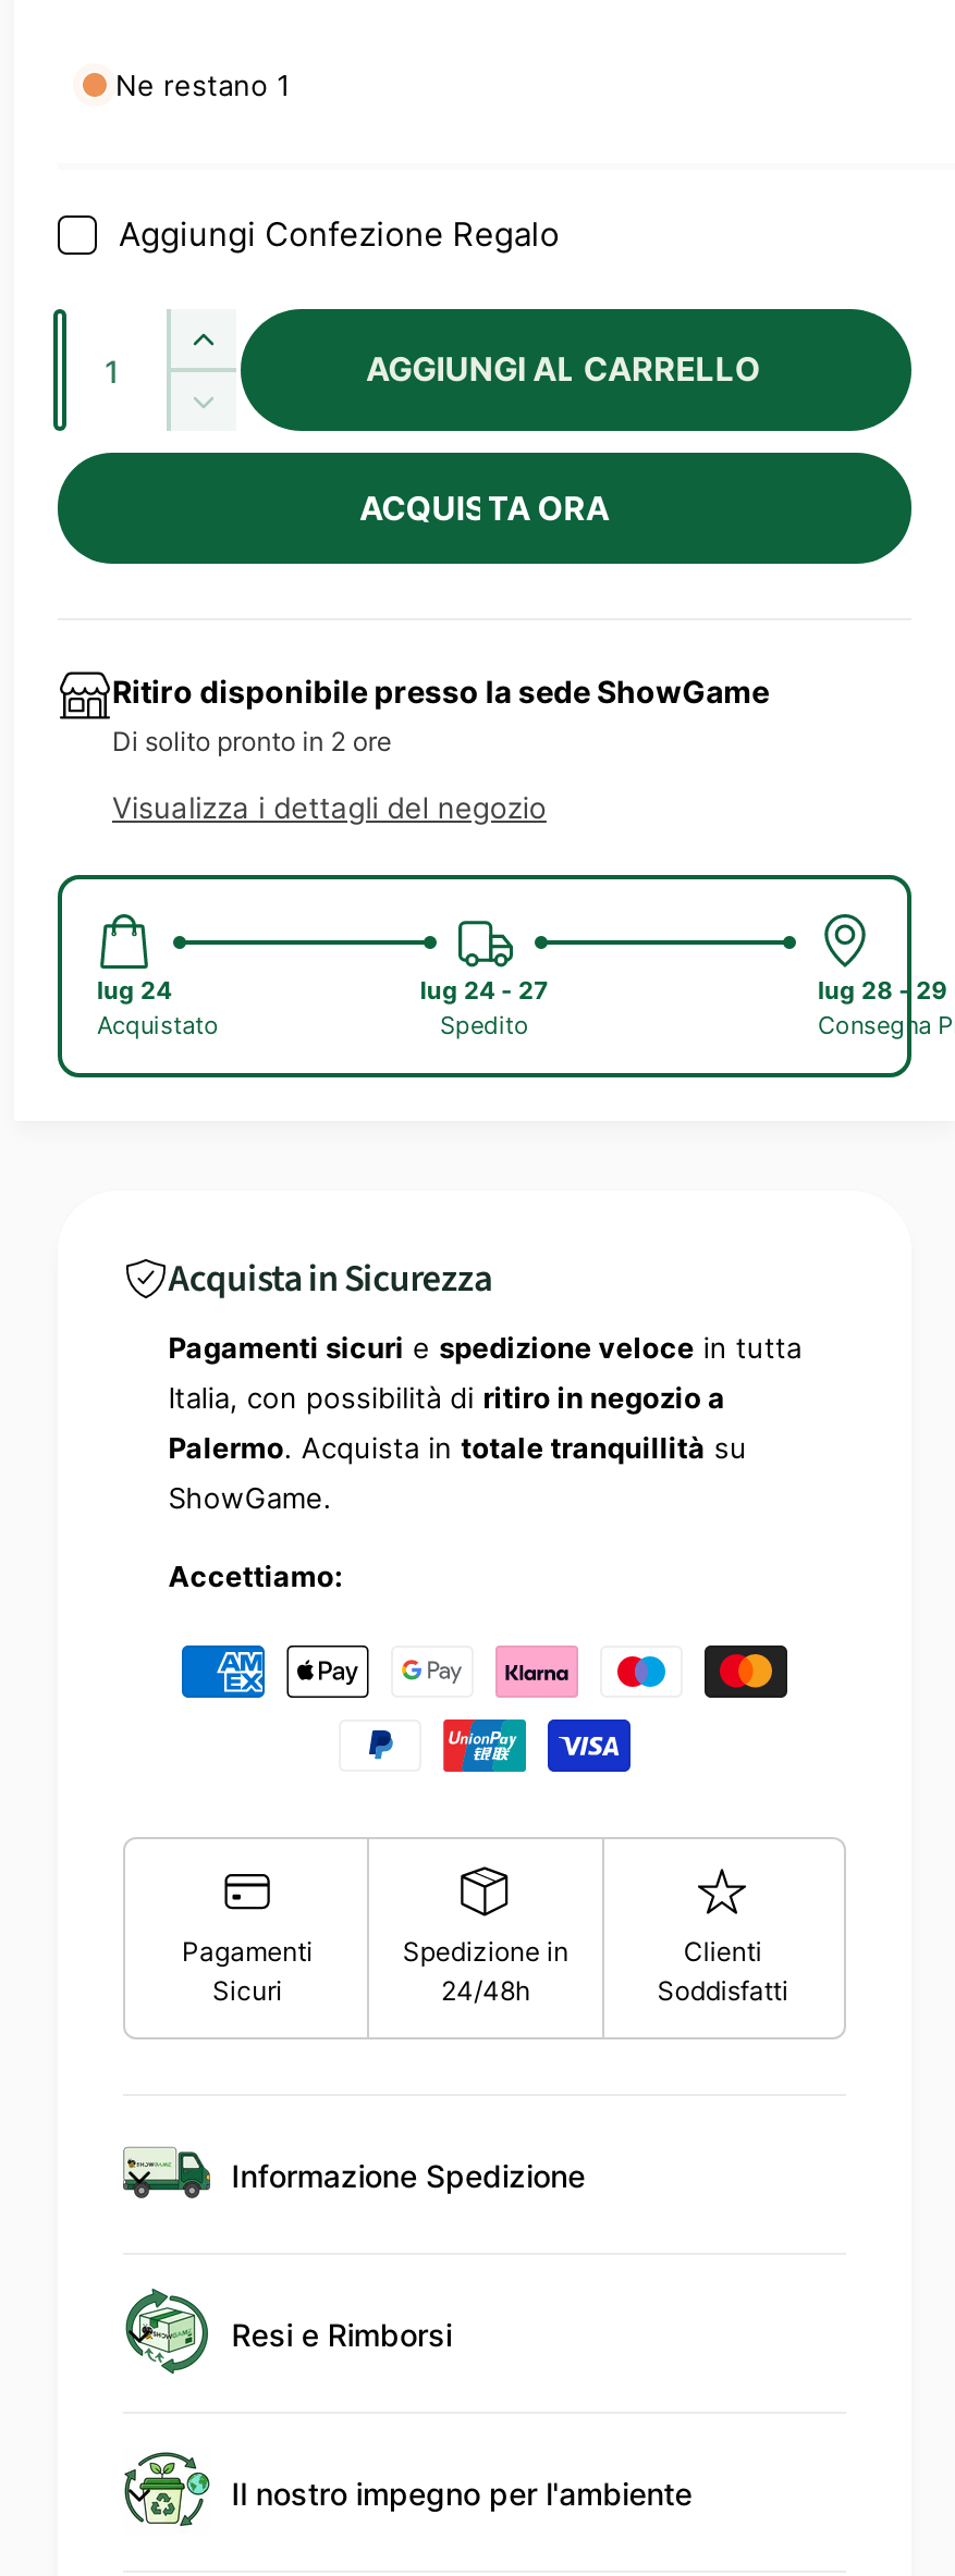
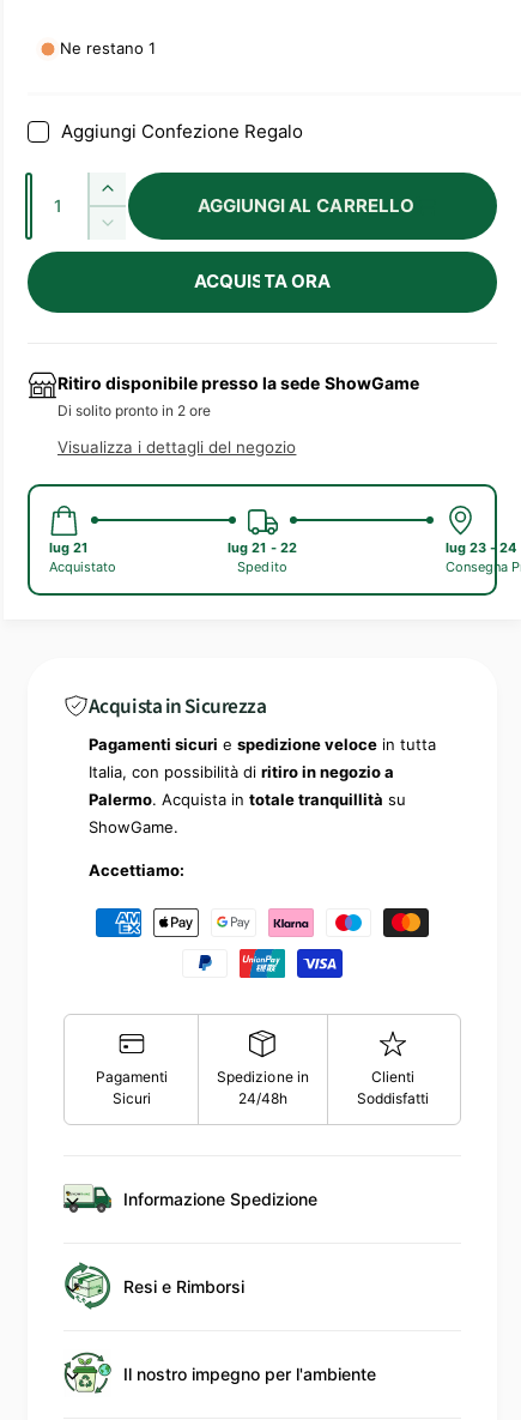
[97,975,171,1006] lug 24 -> [49,539,88,555] lug 21
[420,975,549,1006] lug 24 - 27 -> [228,539,297,555] lug 21 - 22
[818,975,947,1006] lug 28 - 29 -> [446,539,516,555] lug 23 - 24

